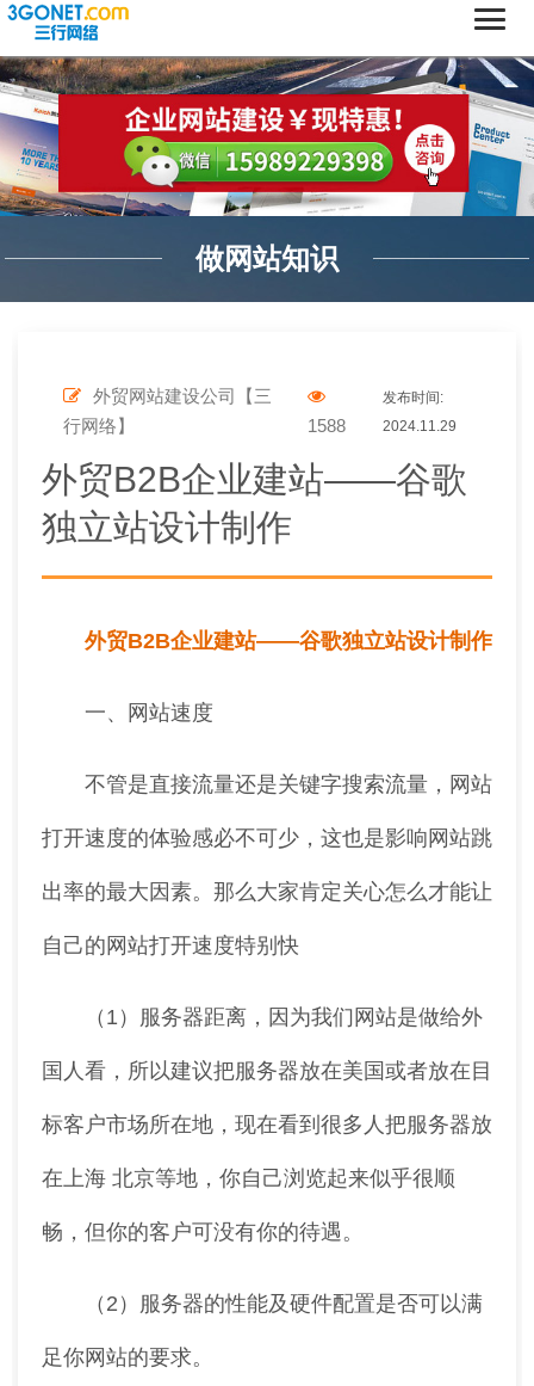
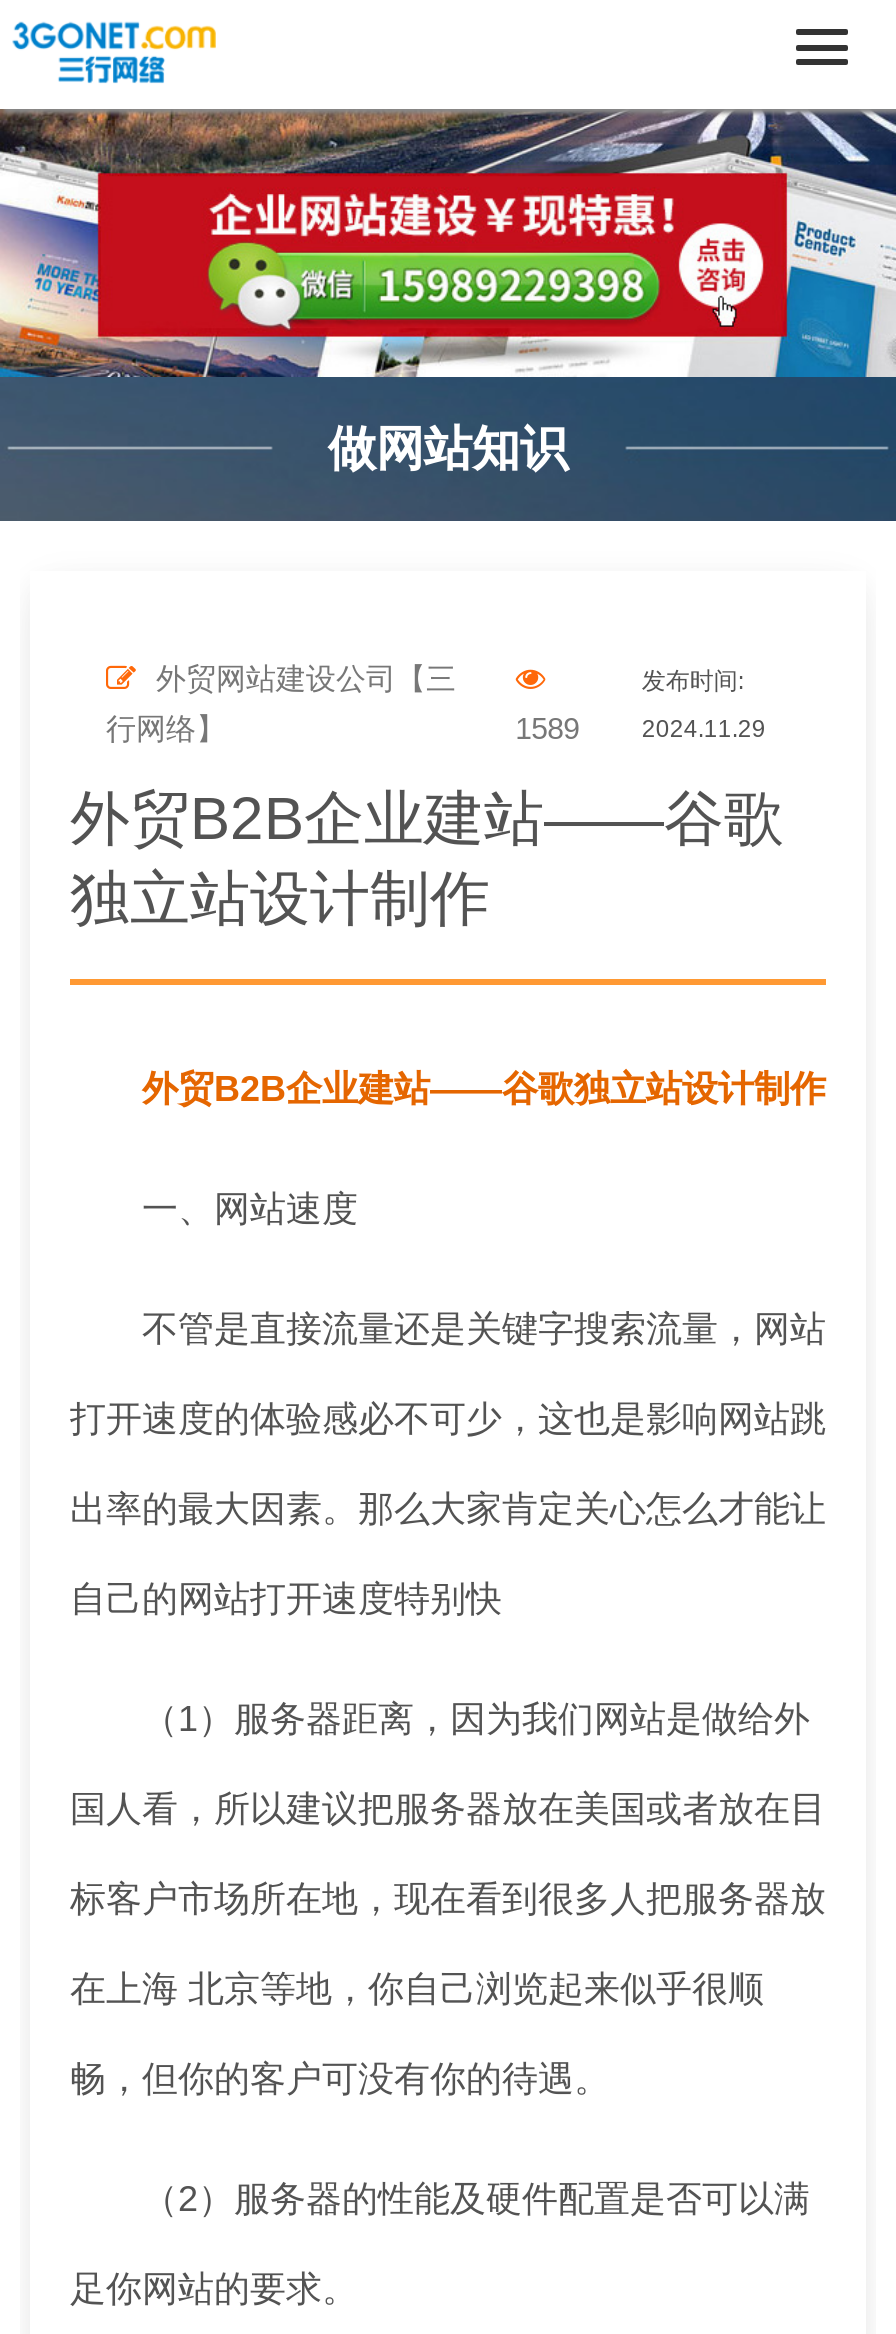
[307,416,345,436] 1588 -> [515,712,579,746] 1589

